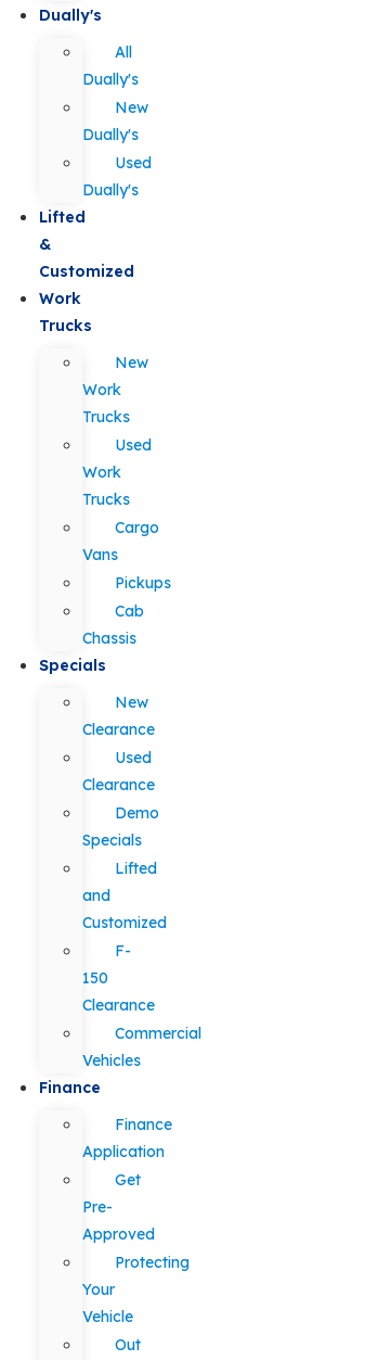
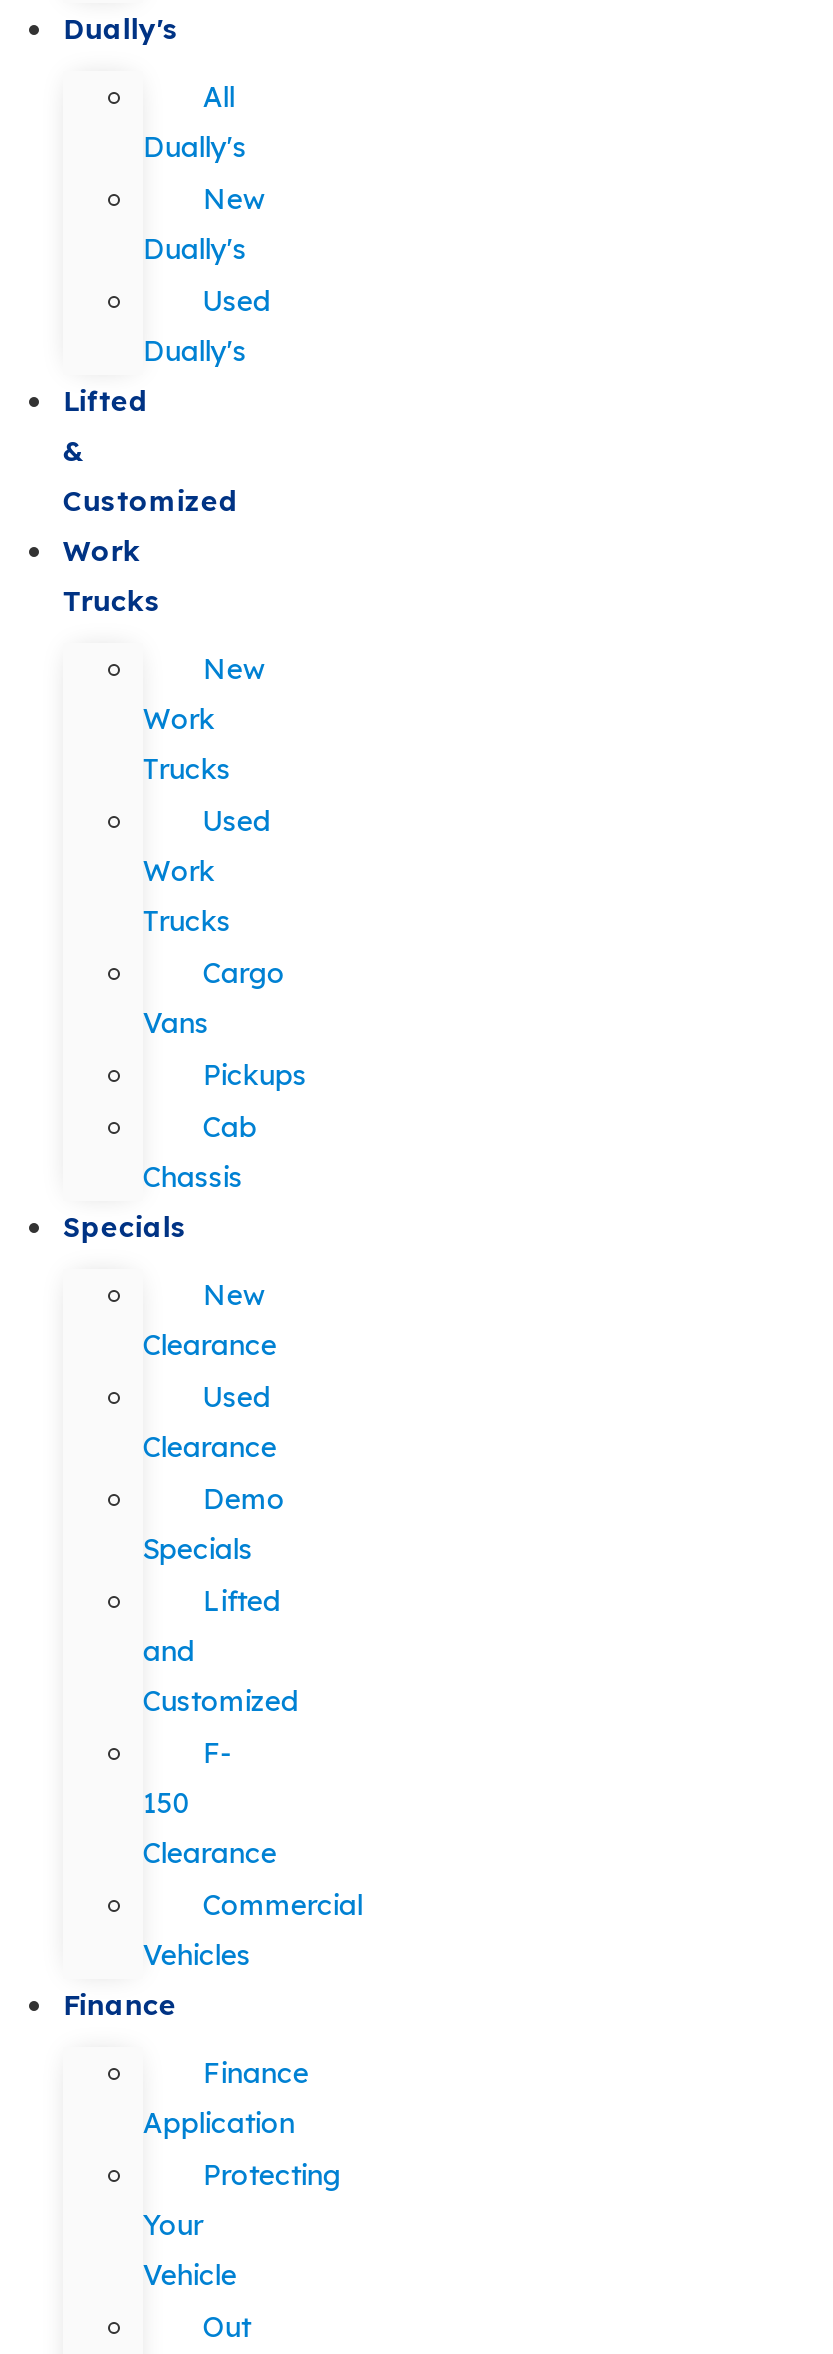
[82,1170,155,1244] Get | Pre- | Approved -> none

